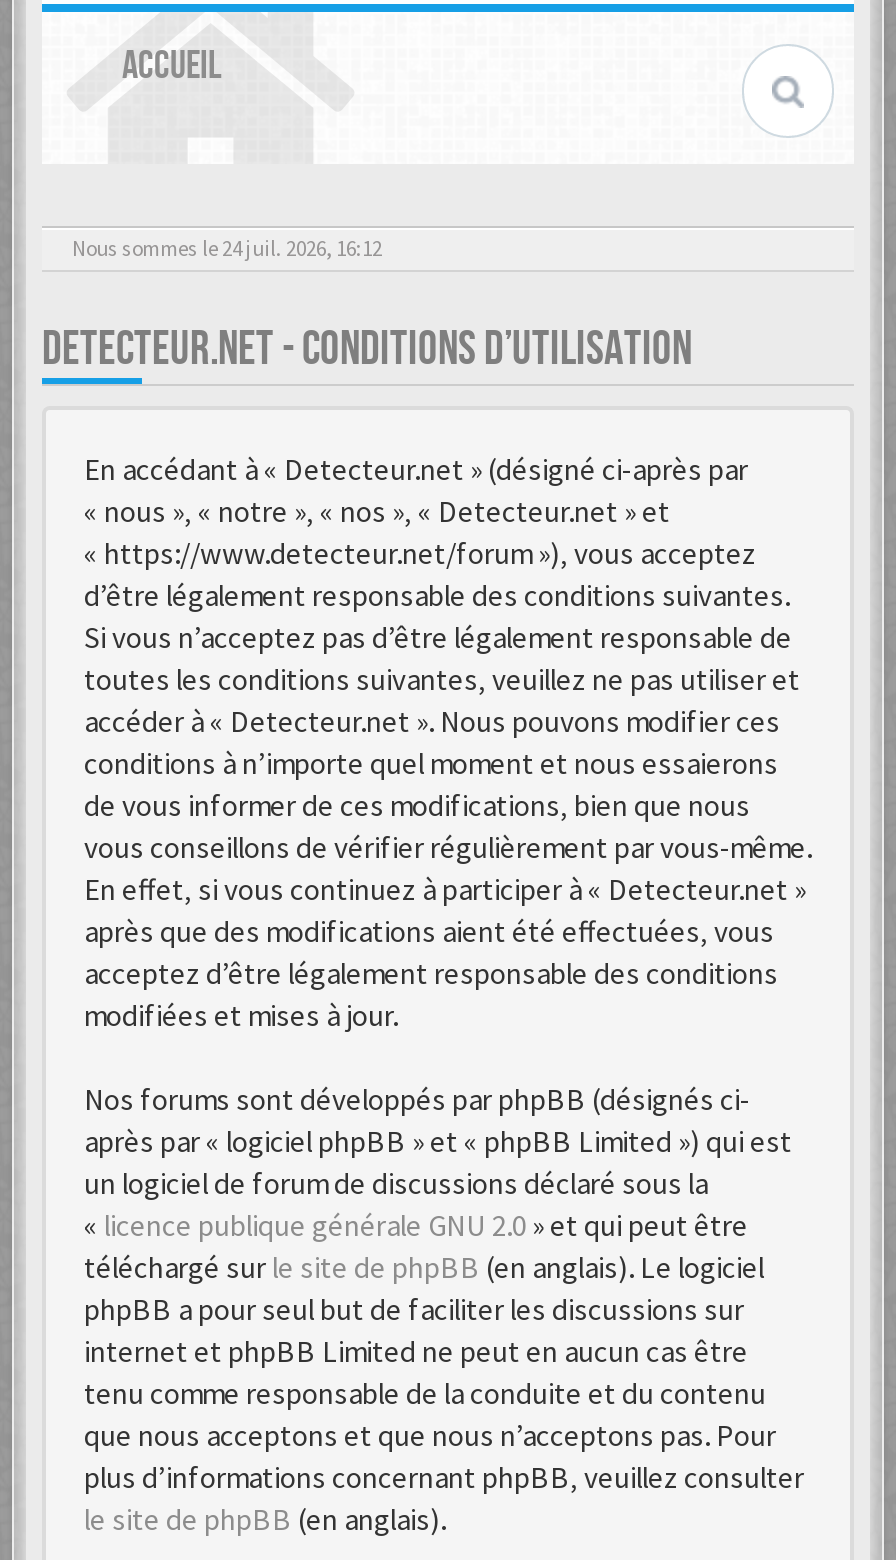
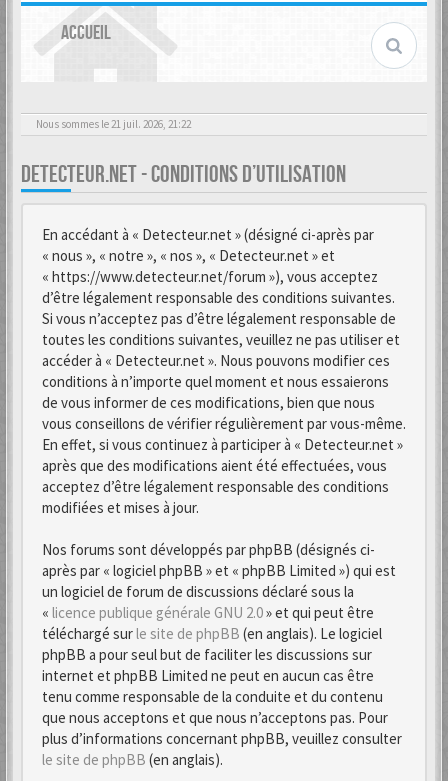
[72,234,382,262] Nous sommes le 24 juil. 2026, 16:12 -> [36,117,191,131] Nous sommes le 21 juil. 2026, 21:22

